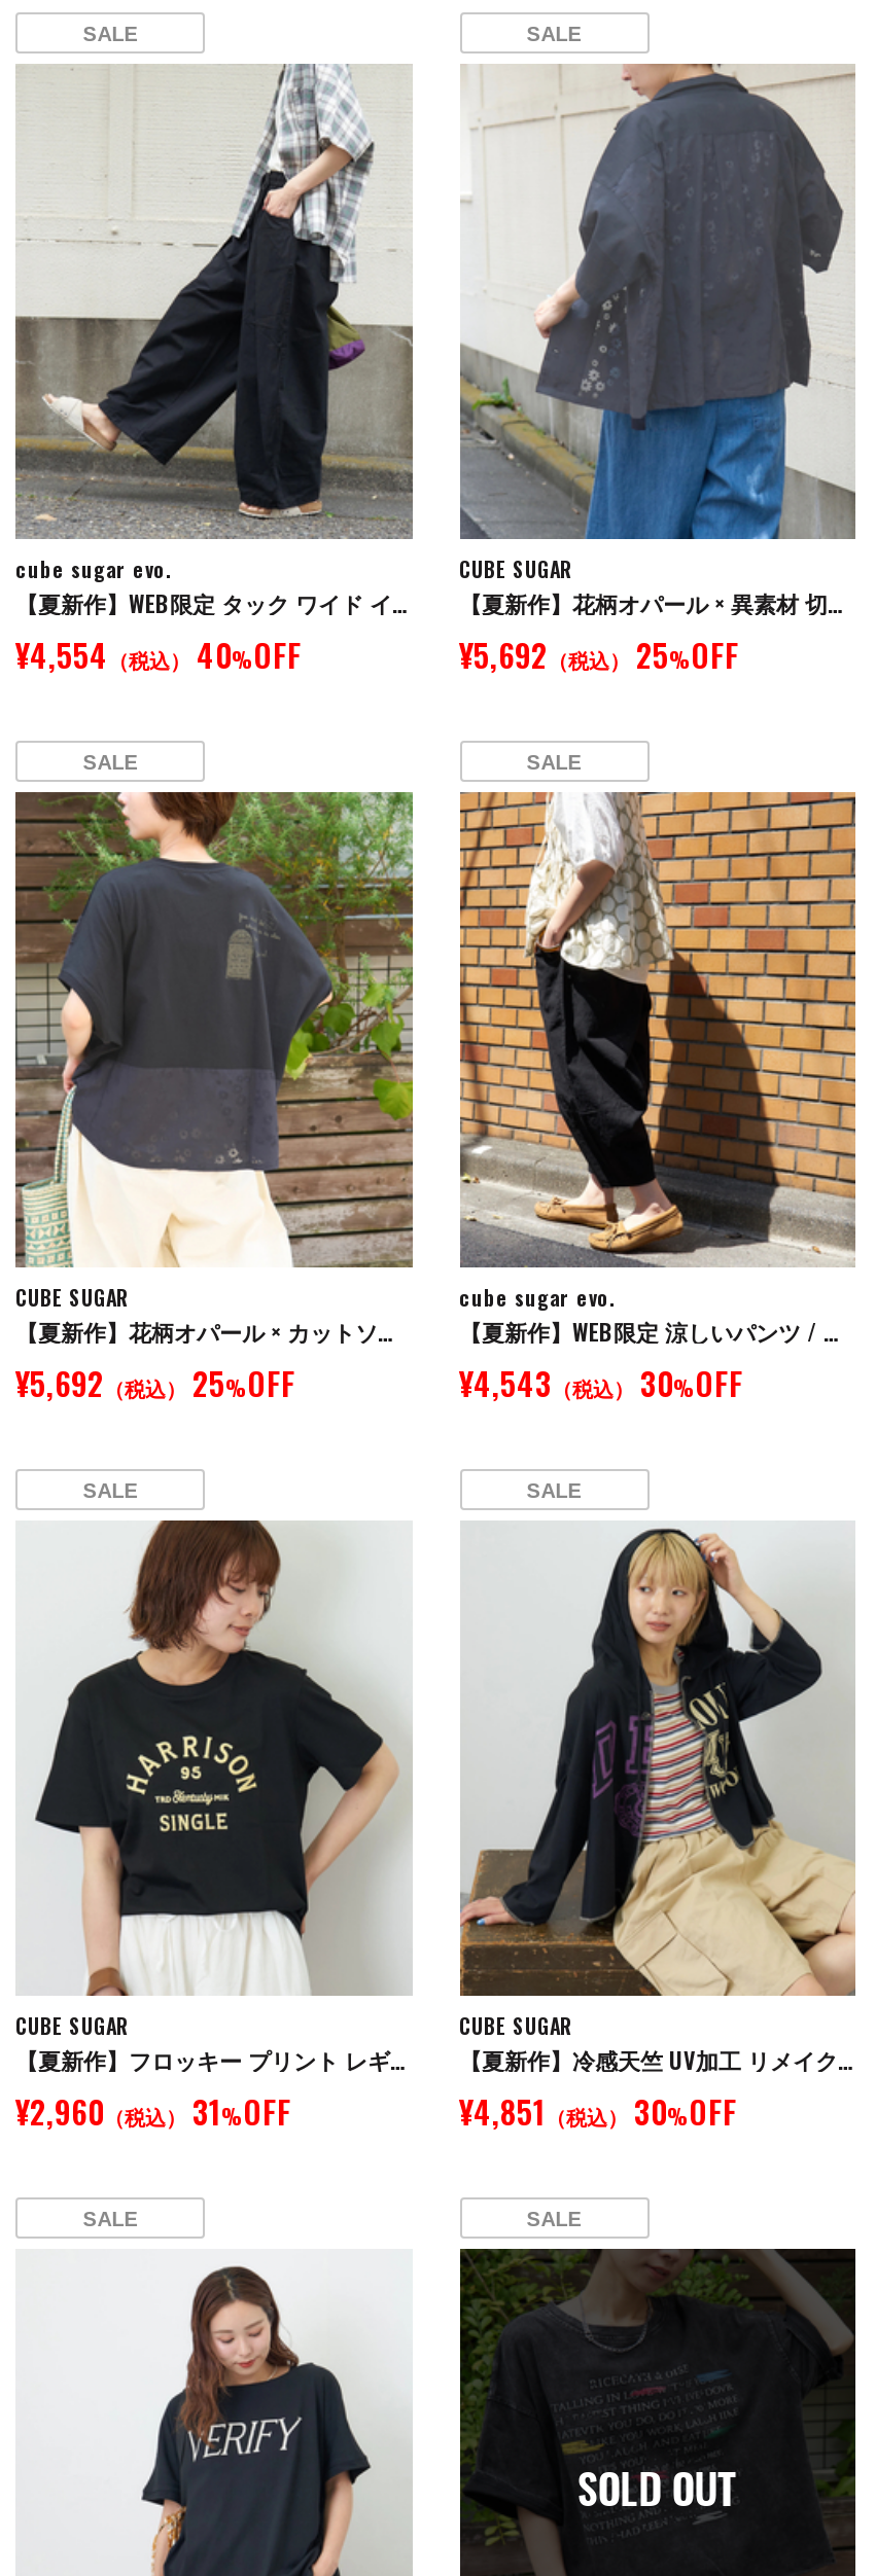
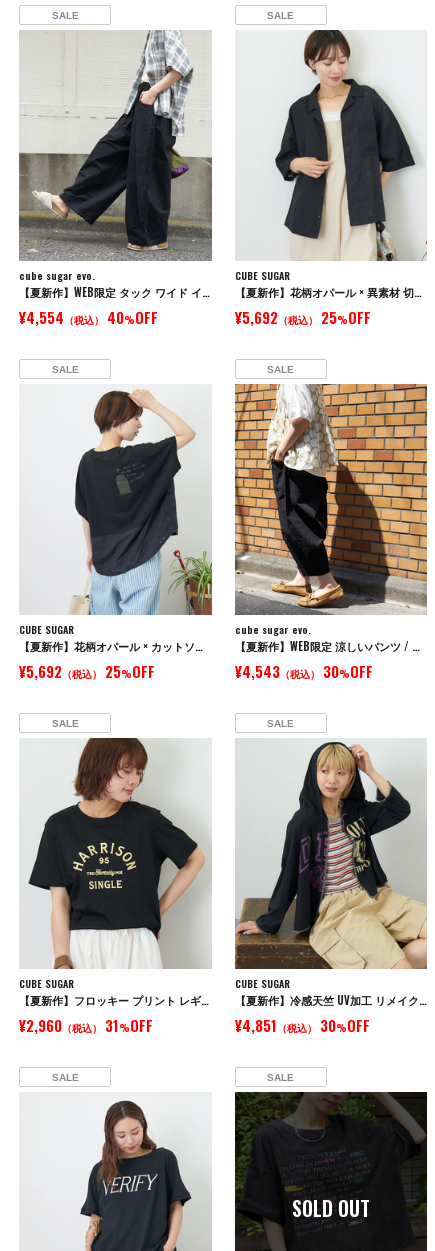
[458,62,855,541] [image] -> [235,29,426,262] [image]
[13,790,415,1267] [image] -> [19,384,212,616] [image]

